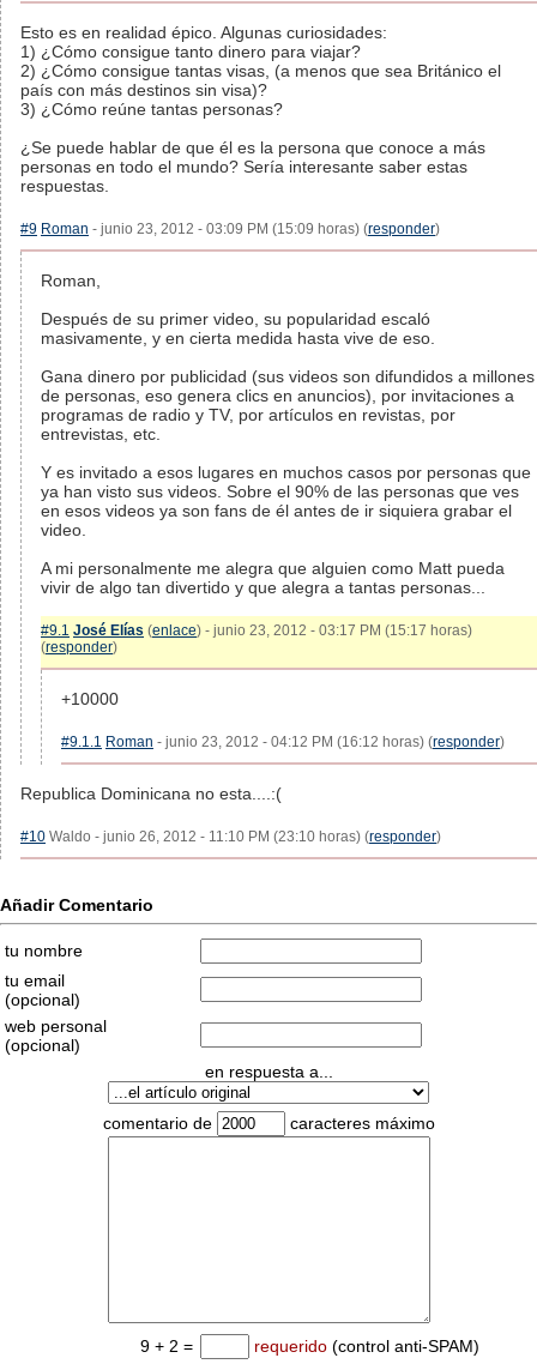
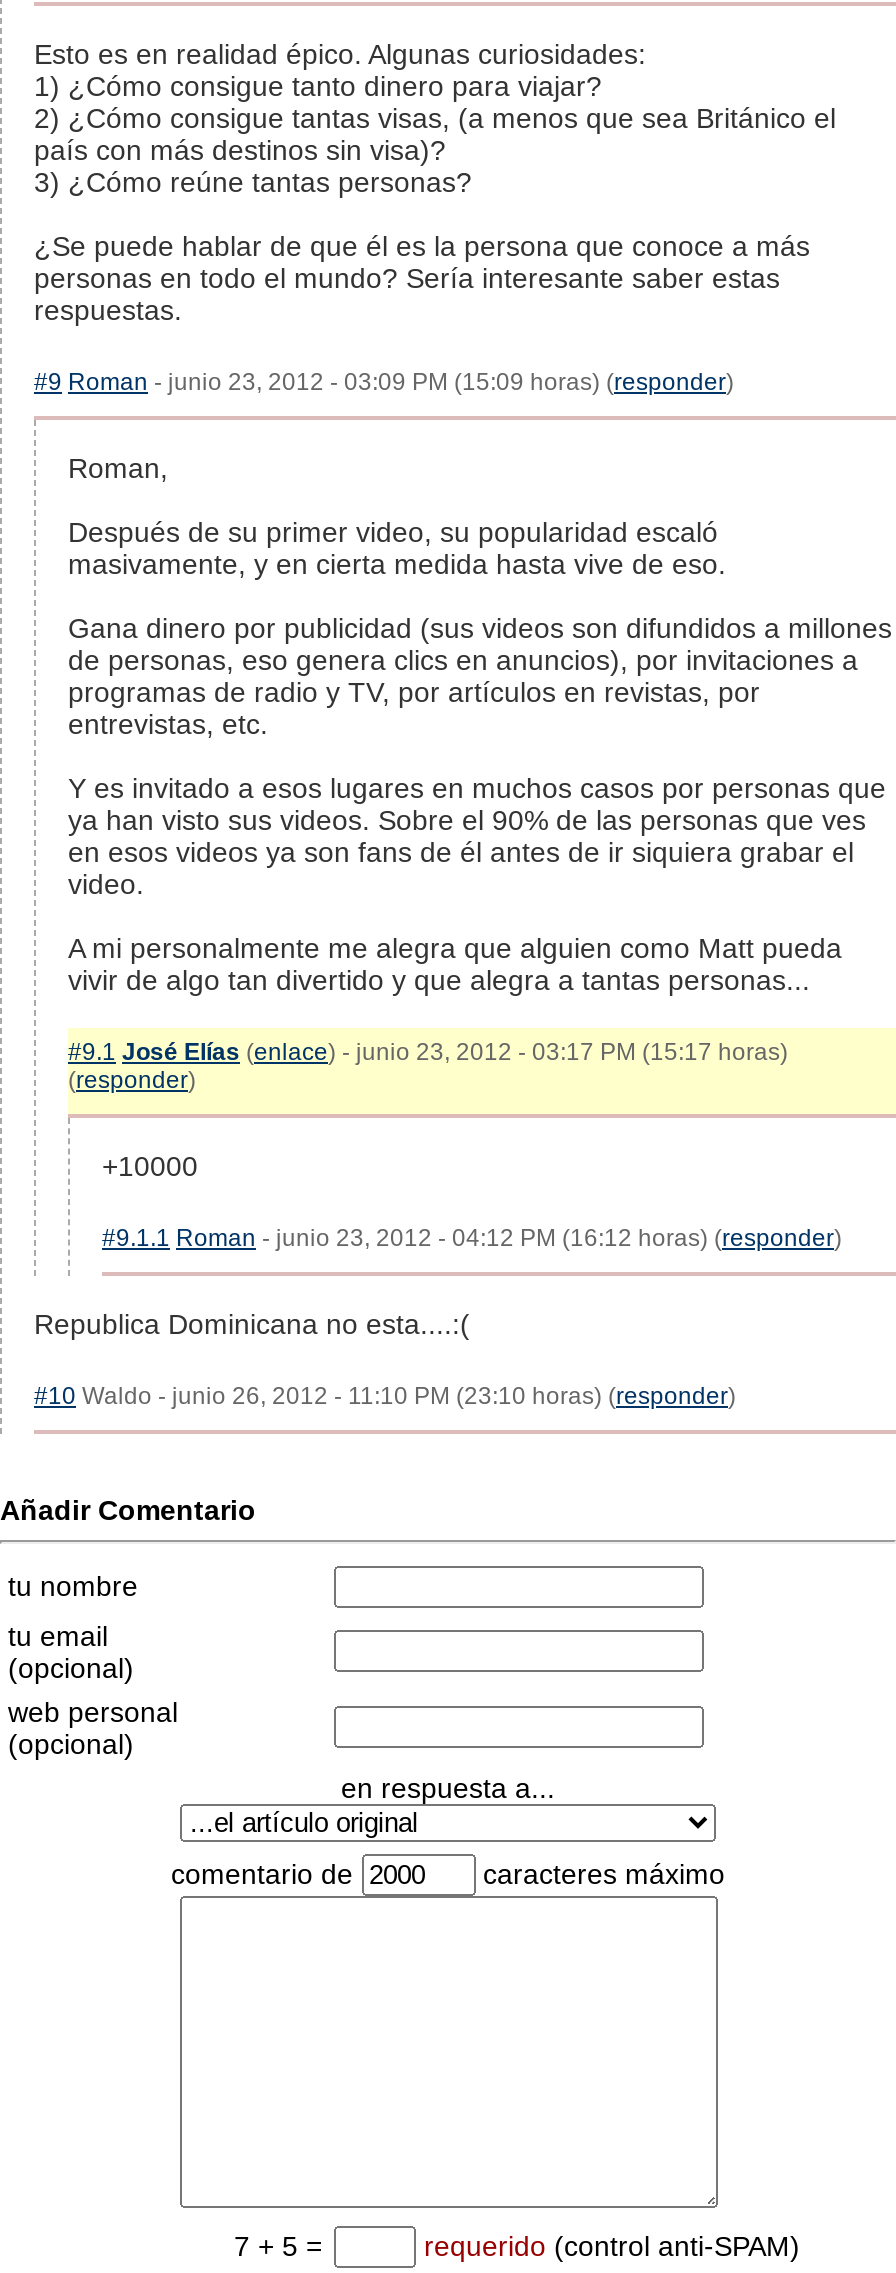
[140,1336,193,1356] 9 + 2 = -> [234,2230,322,2262] 7 + 5 =

